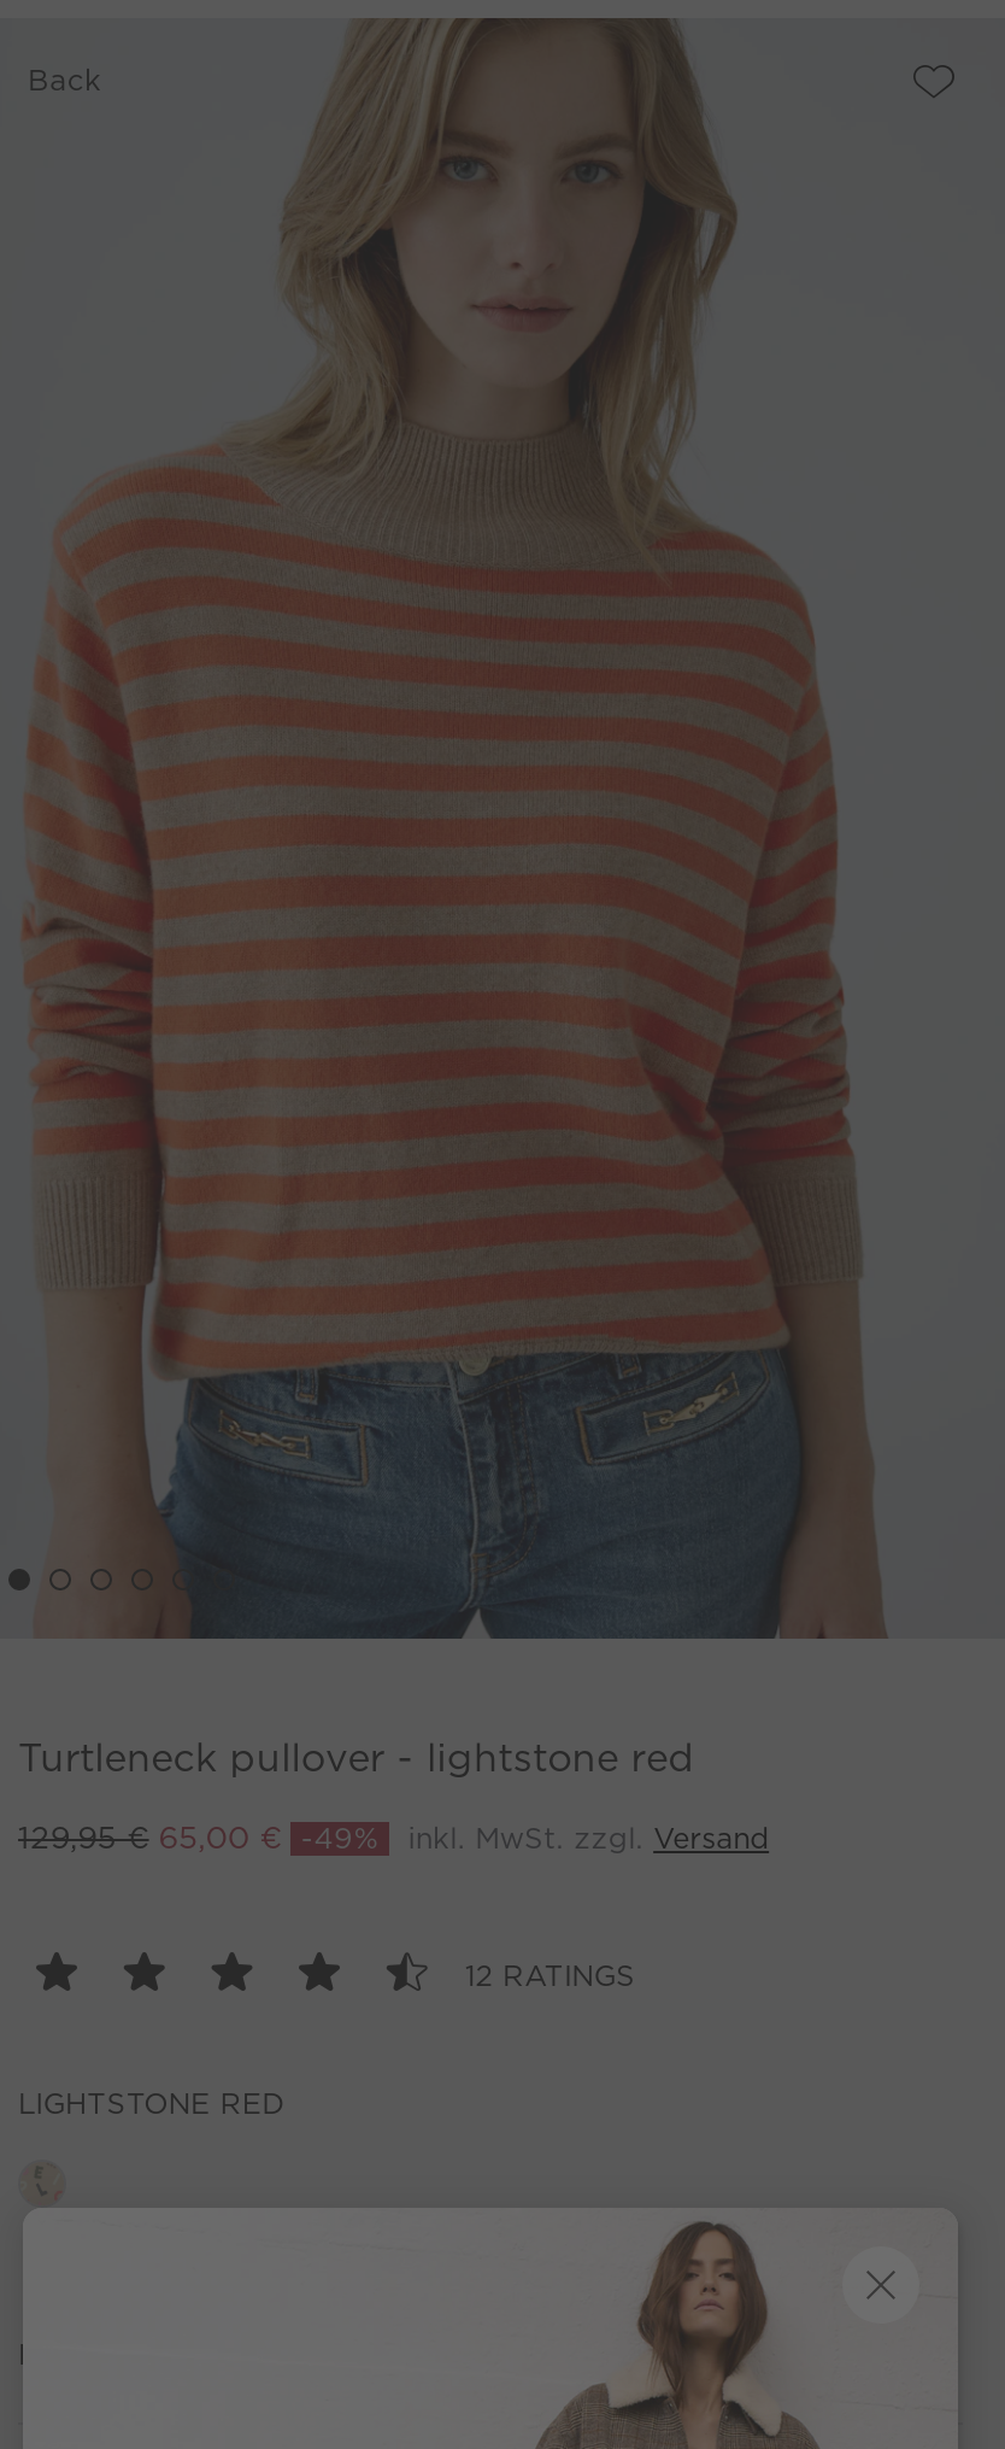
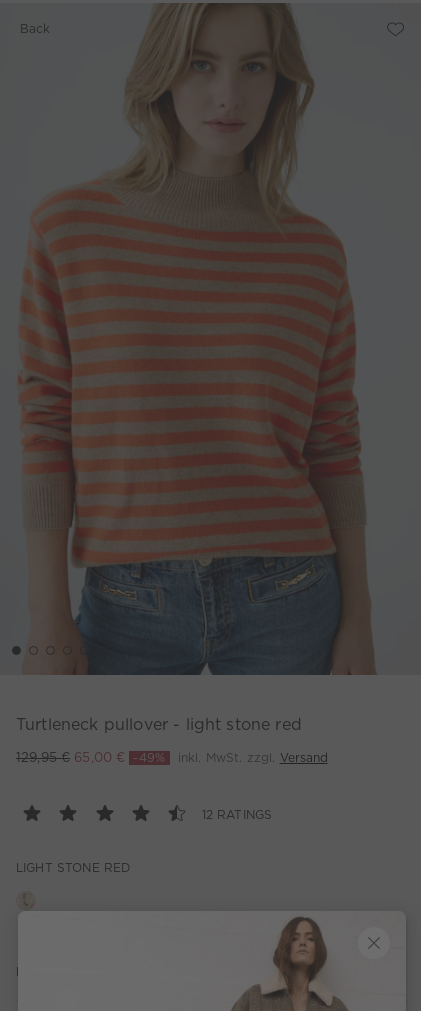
[18,1735,695,1781] Turtleneck pullover - lightstone red -> [16,715,302,734] Turtleneck pullover - light stone red
[18,2085,284,2121] LIGHTSTONE RED -> [16,860,130,875] LIGHT STONE RED

